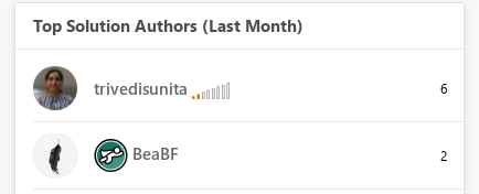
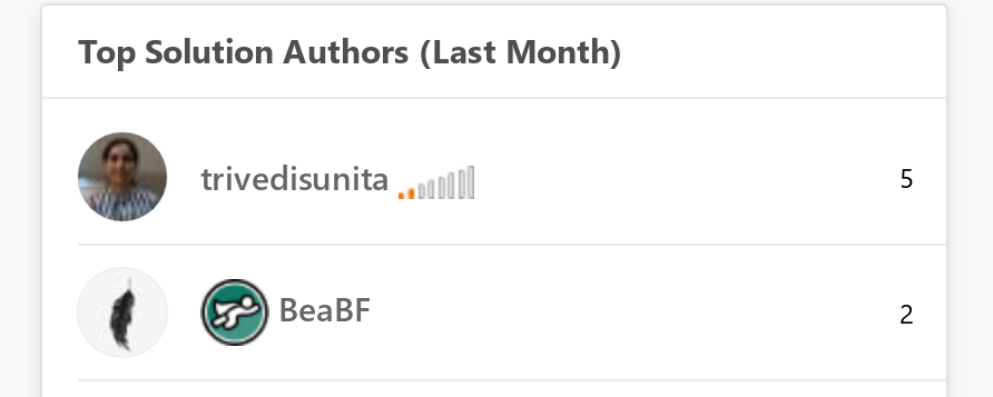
[440,79,447,97] 6 -> [899,159,913,195] 5

